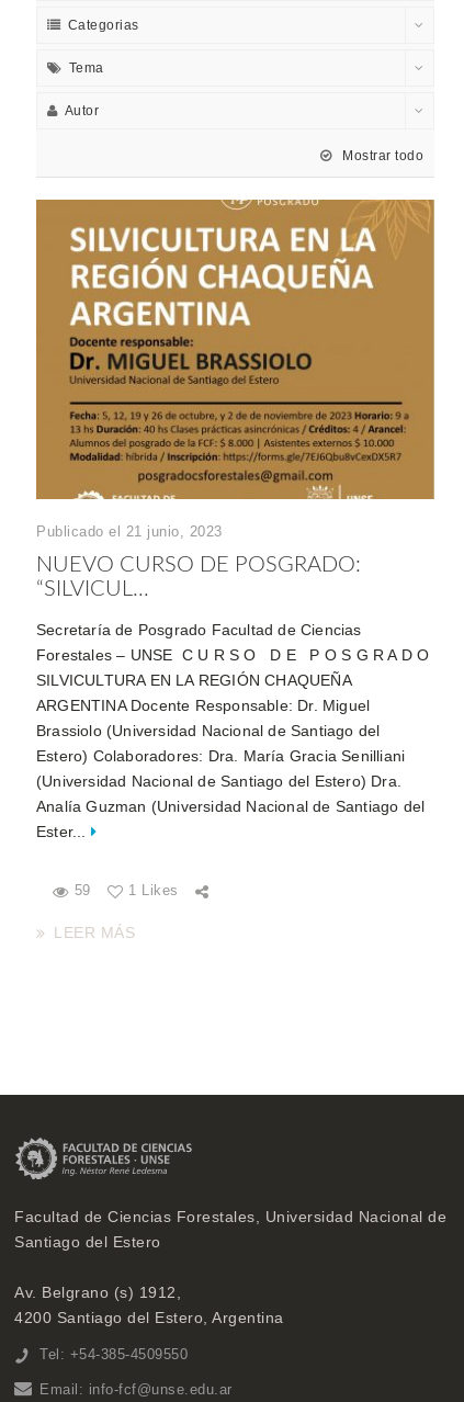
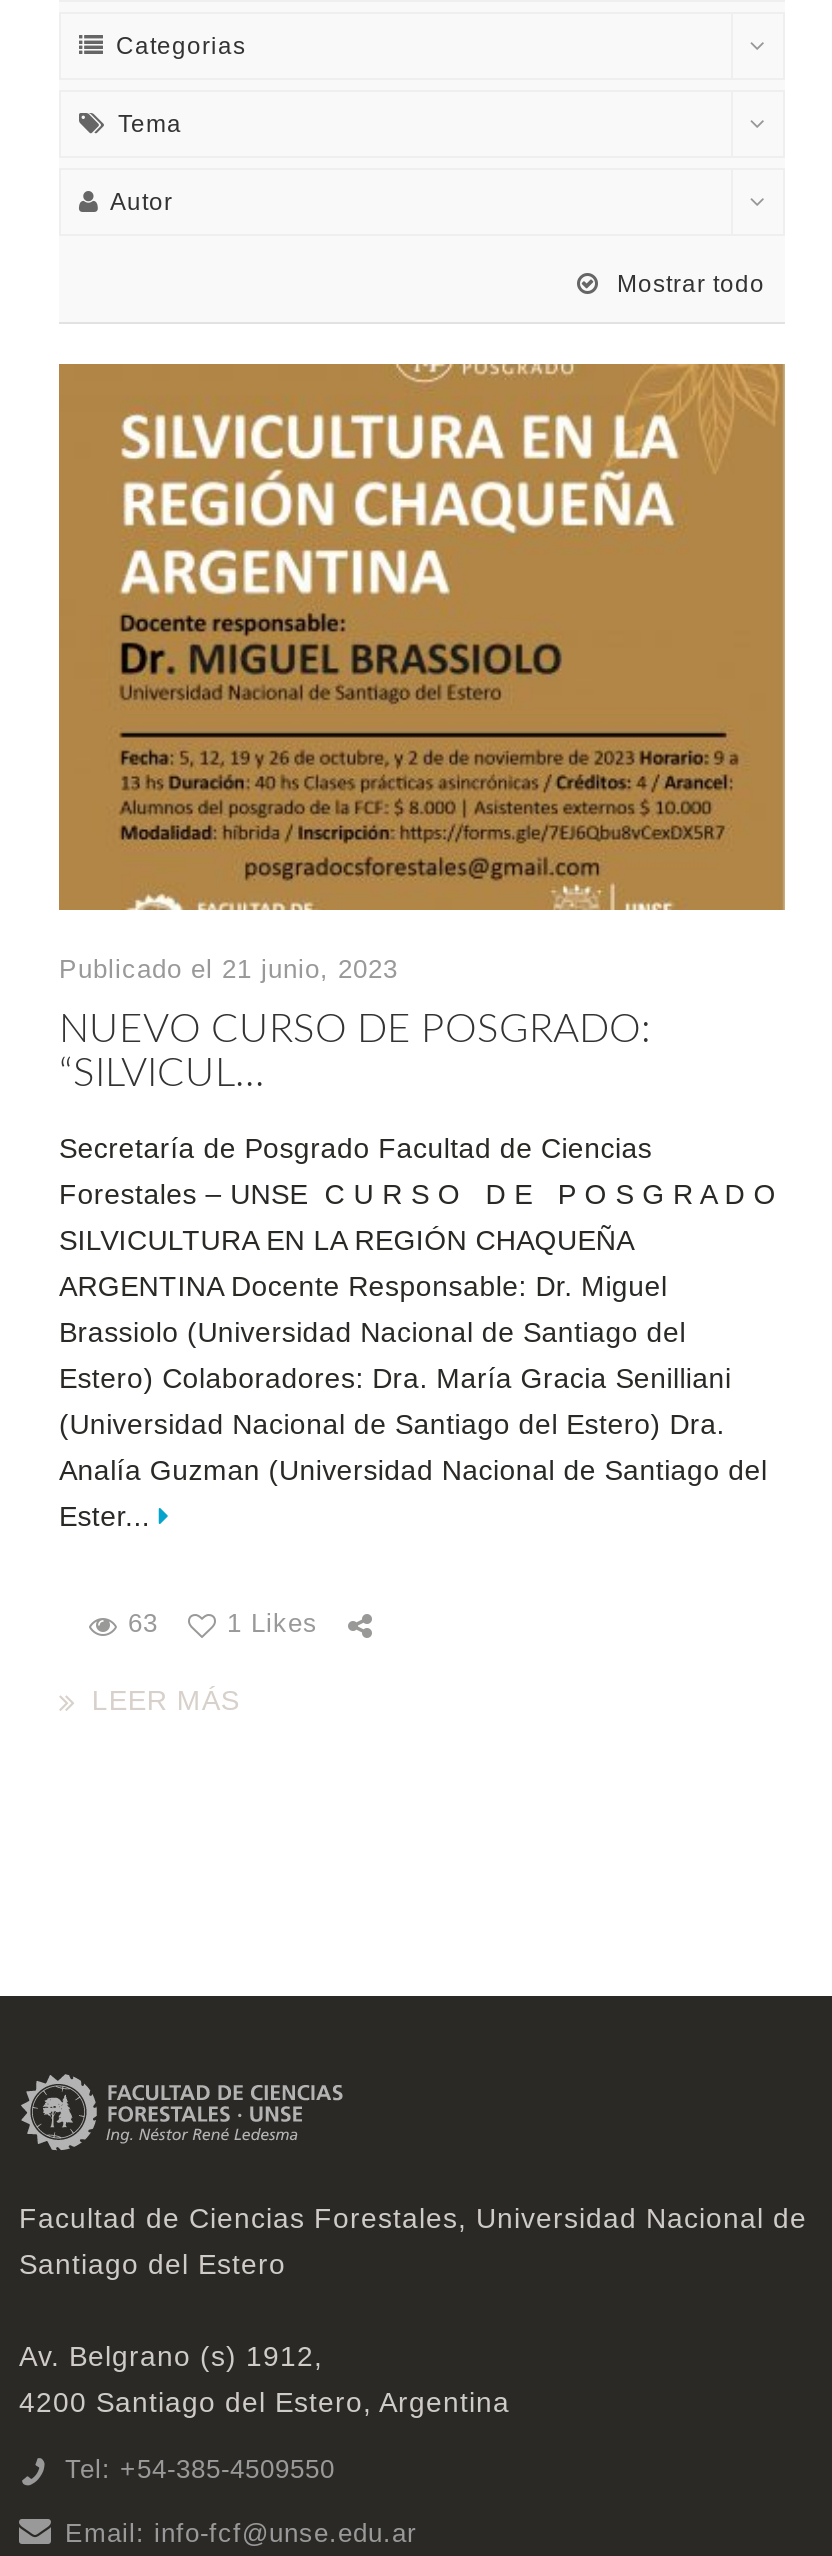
[74,882,90,898] 59 -> [128,1608,158,1638] 63

